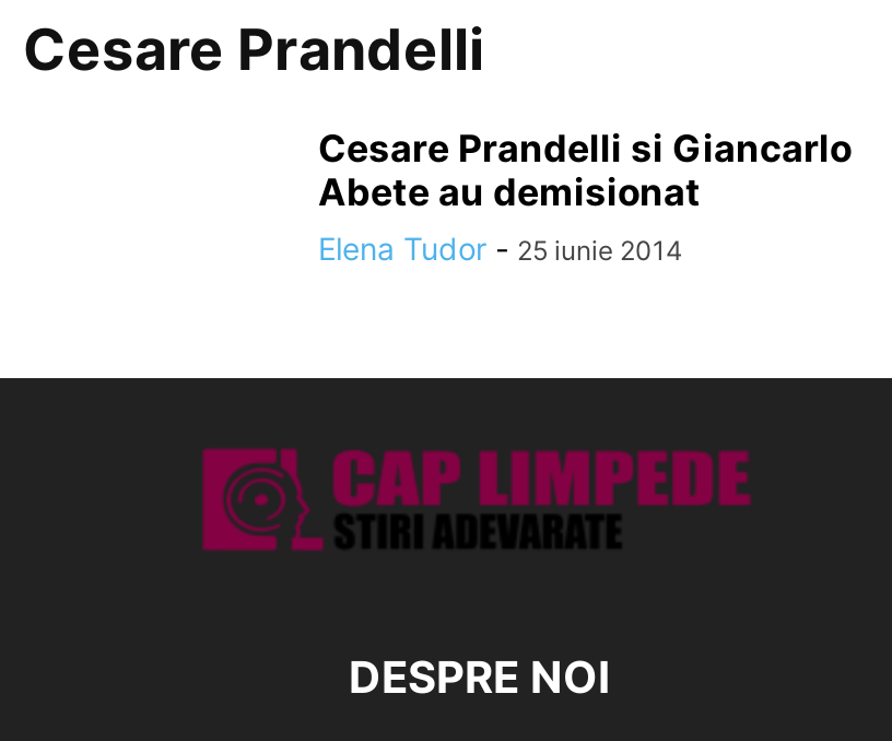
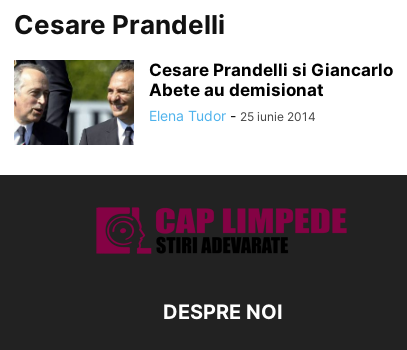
none -> [13,59,135,146] [image]

